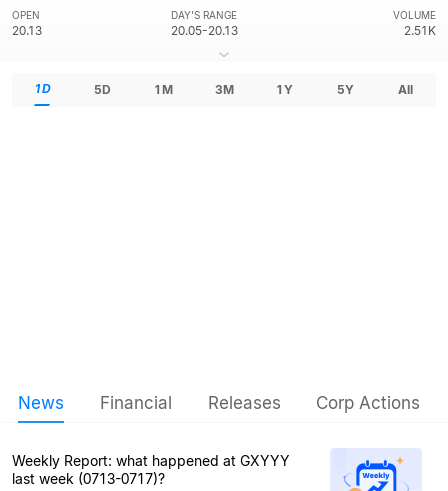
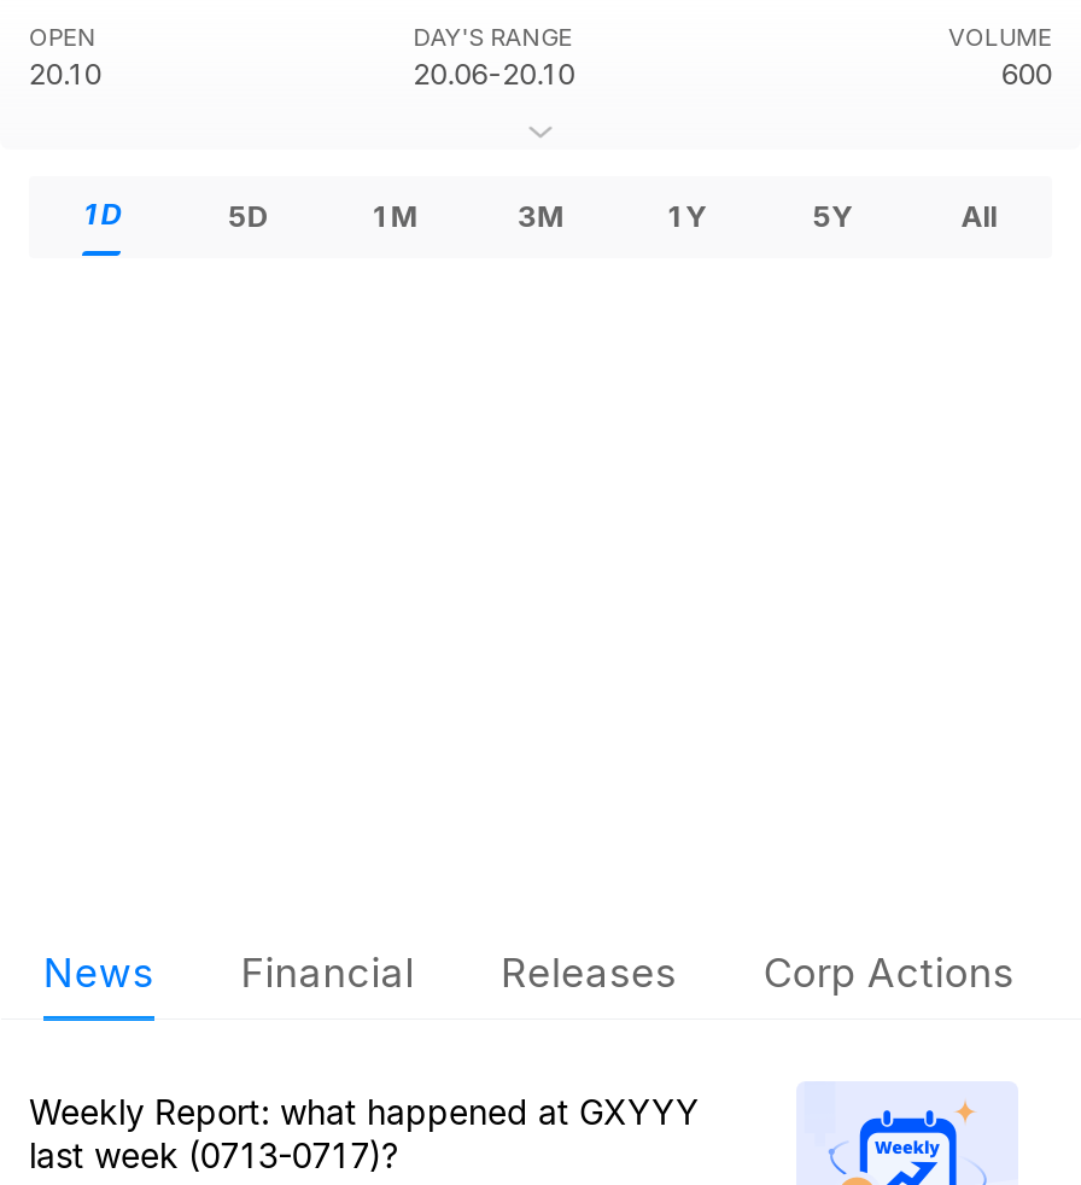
[12,23,42,38] 20.13 -> [29,56,101,92] 20.10
[171,23,238,38] 20.05-20.13 -> [413,56,575,92] 20.06-20.10
[404,23,436,38] 2.51K -> [1001,56,1052,92] 600

